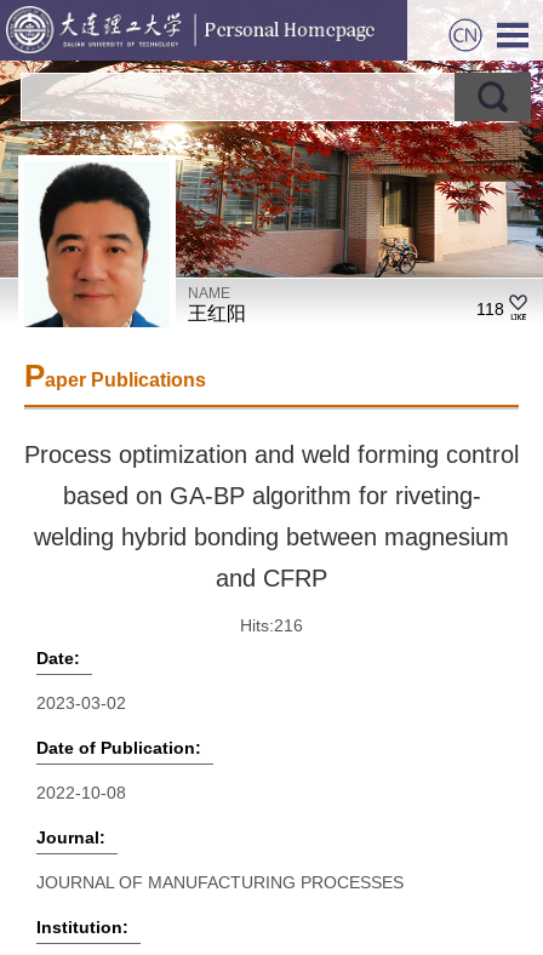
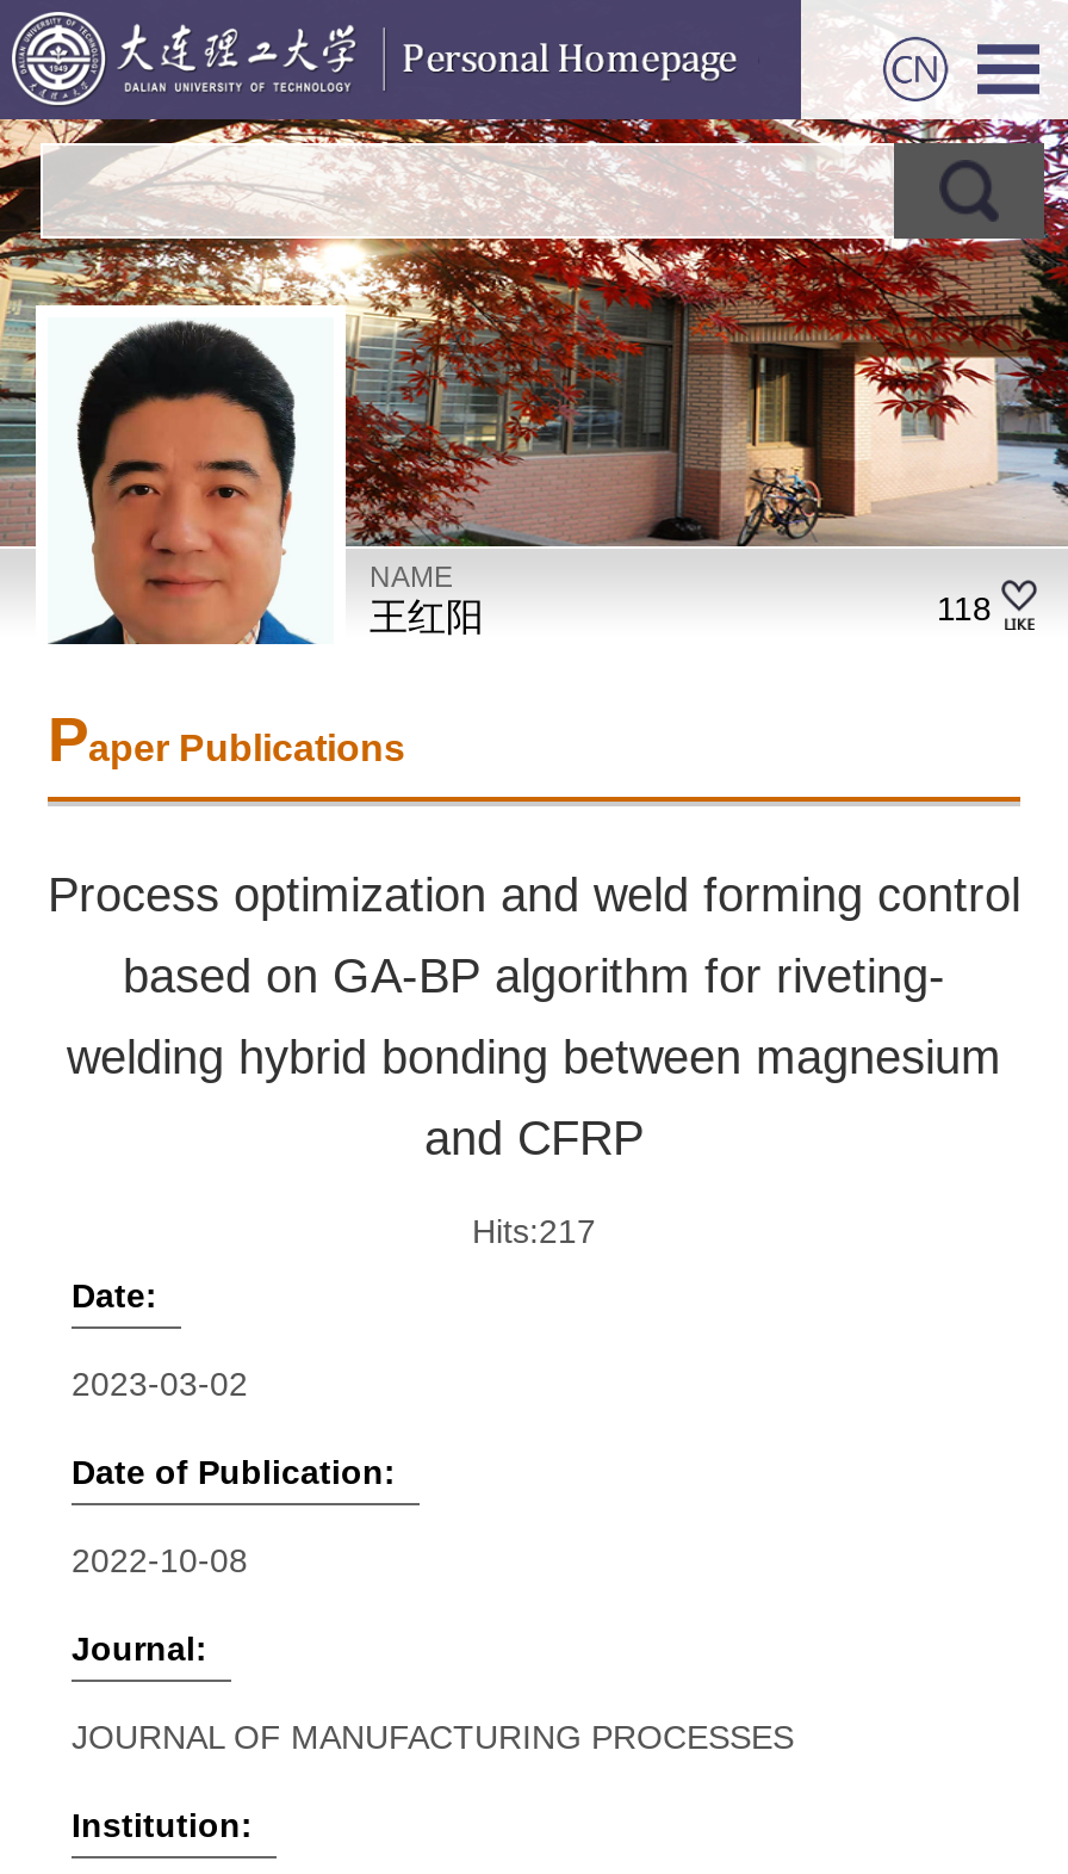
[240,616,303,635] Hits:216 -> [472,1212,596,1250] Hits:217

